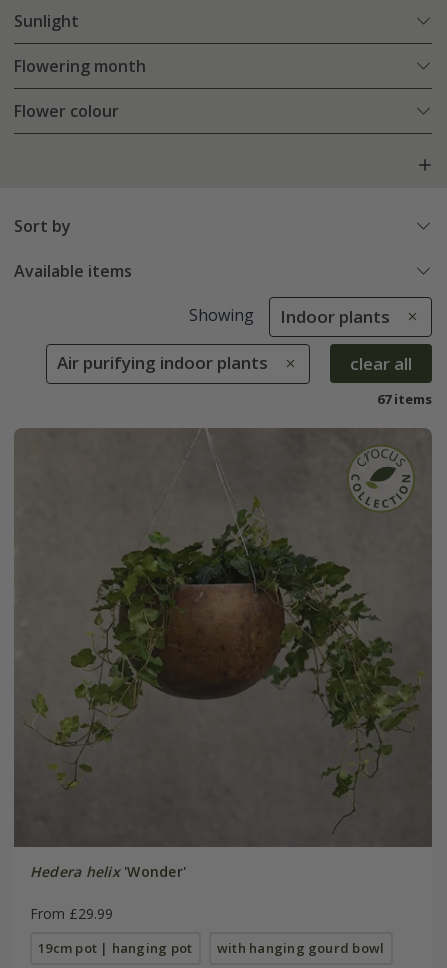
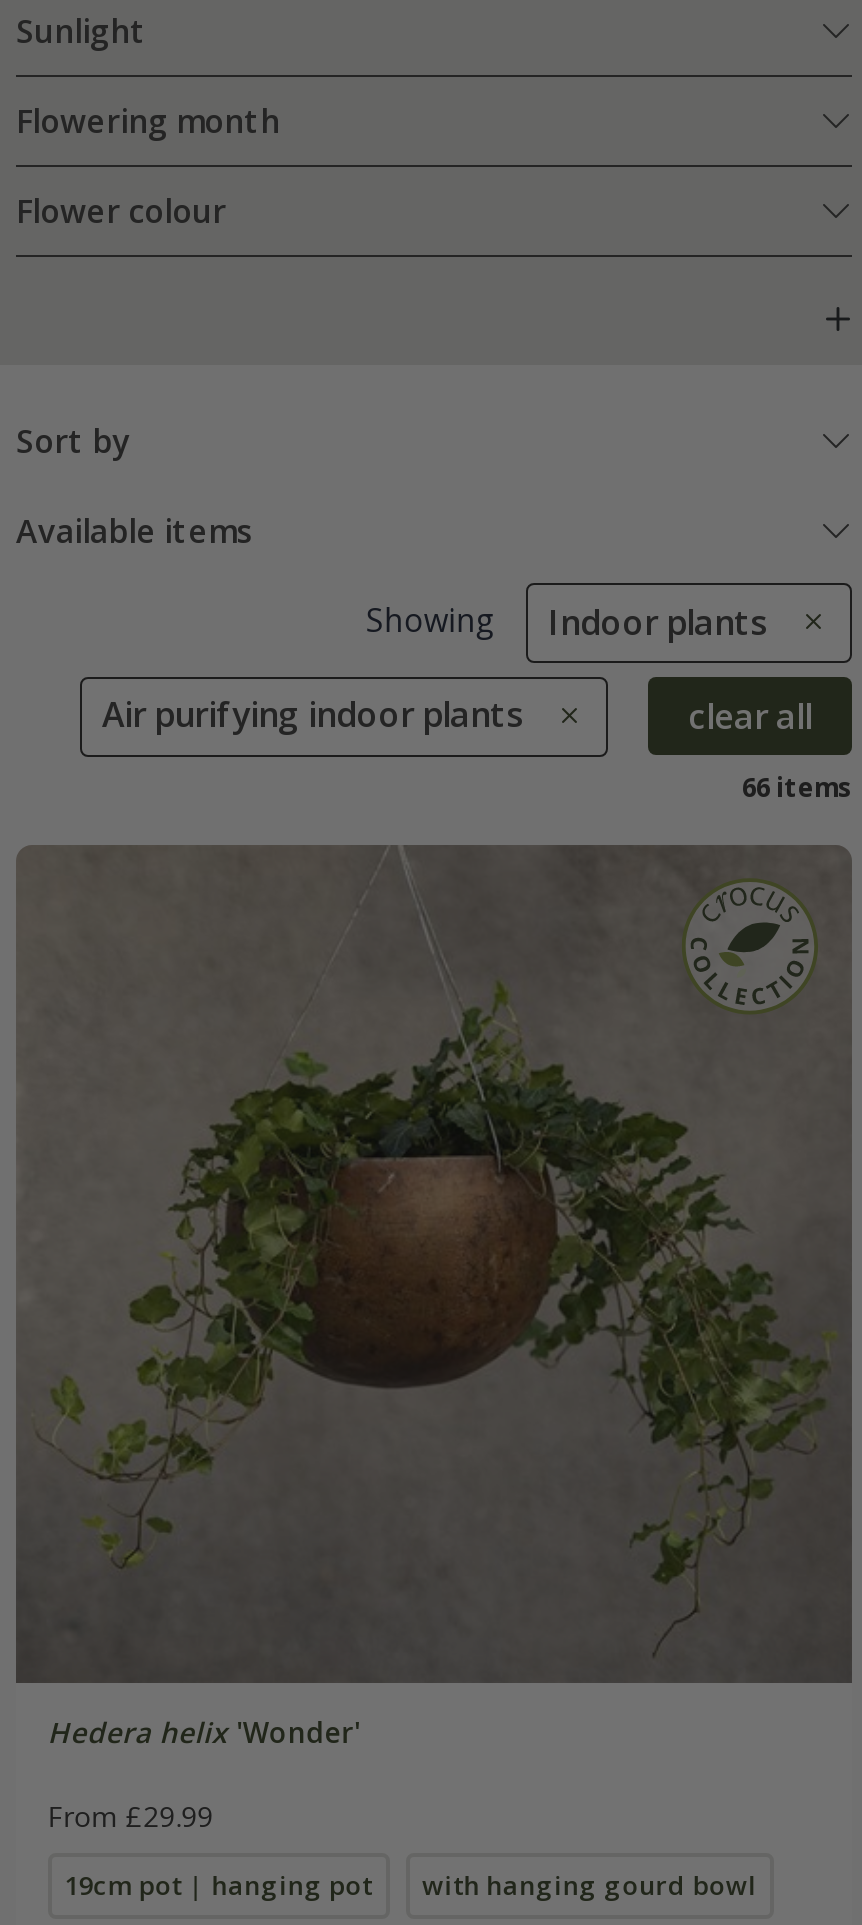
[377,390,432,408] 67 items -> [742,769,852,805] 66 items

